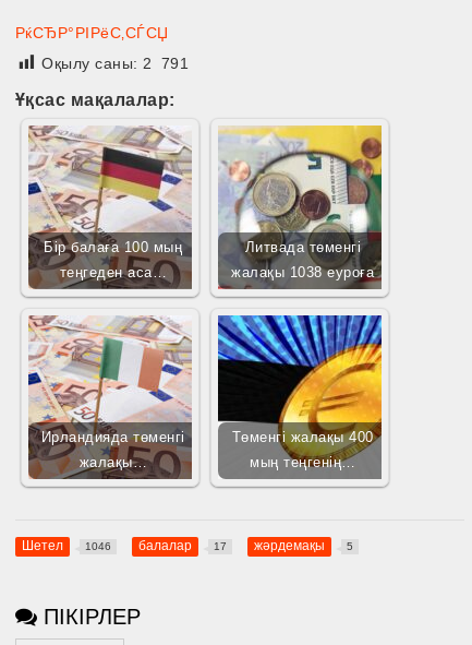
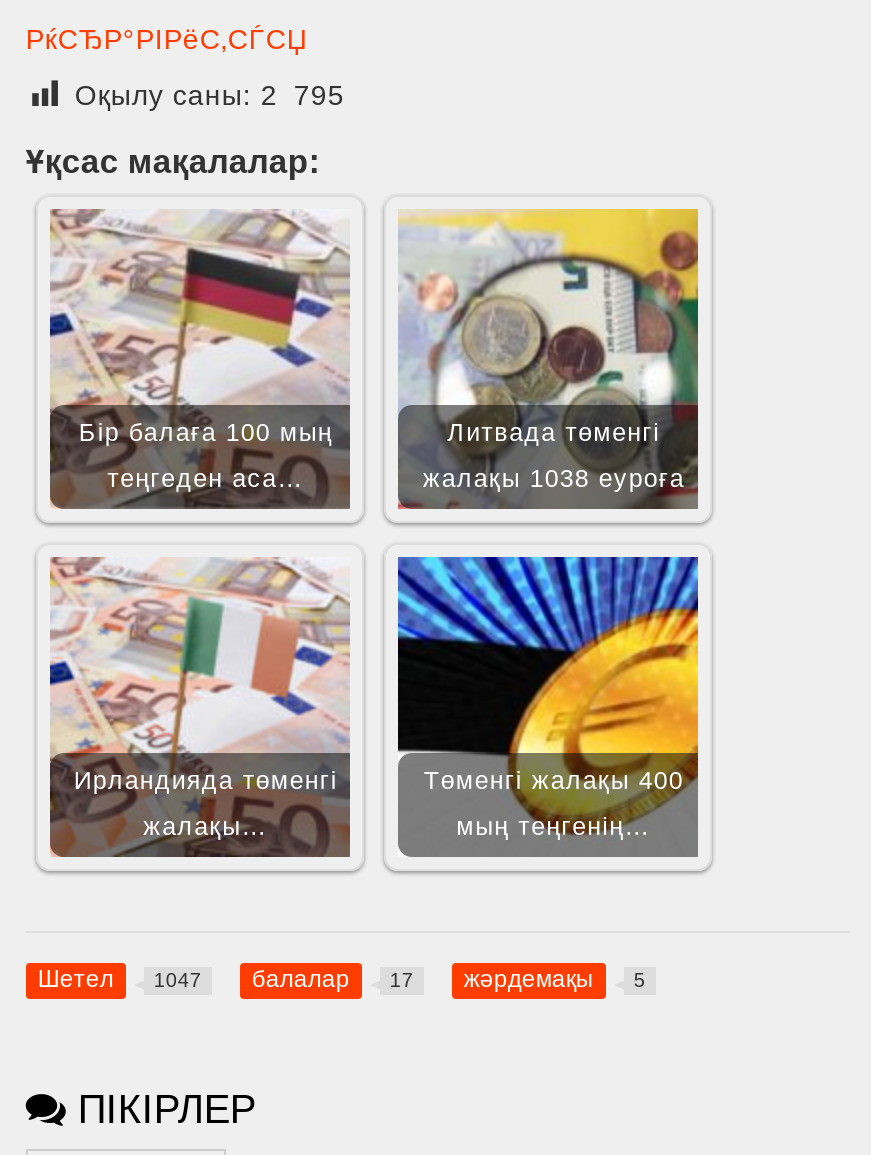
[42,55,189,72] Оқылу саны: 2 791 -> [75,79,345,111] Оқылу саны: 2 795
[22,538,111,554] Шетел 1046 -> [38,966,202,994] Шетел 1047

